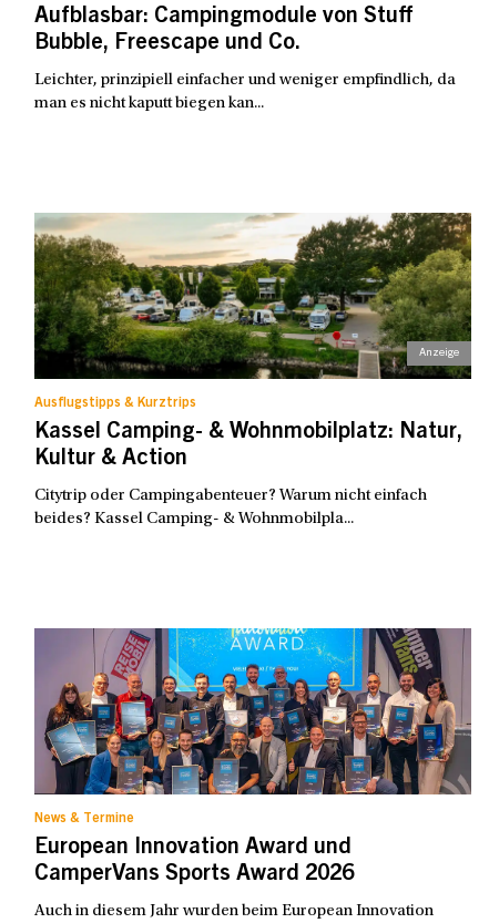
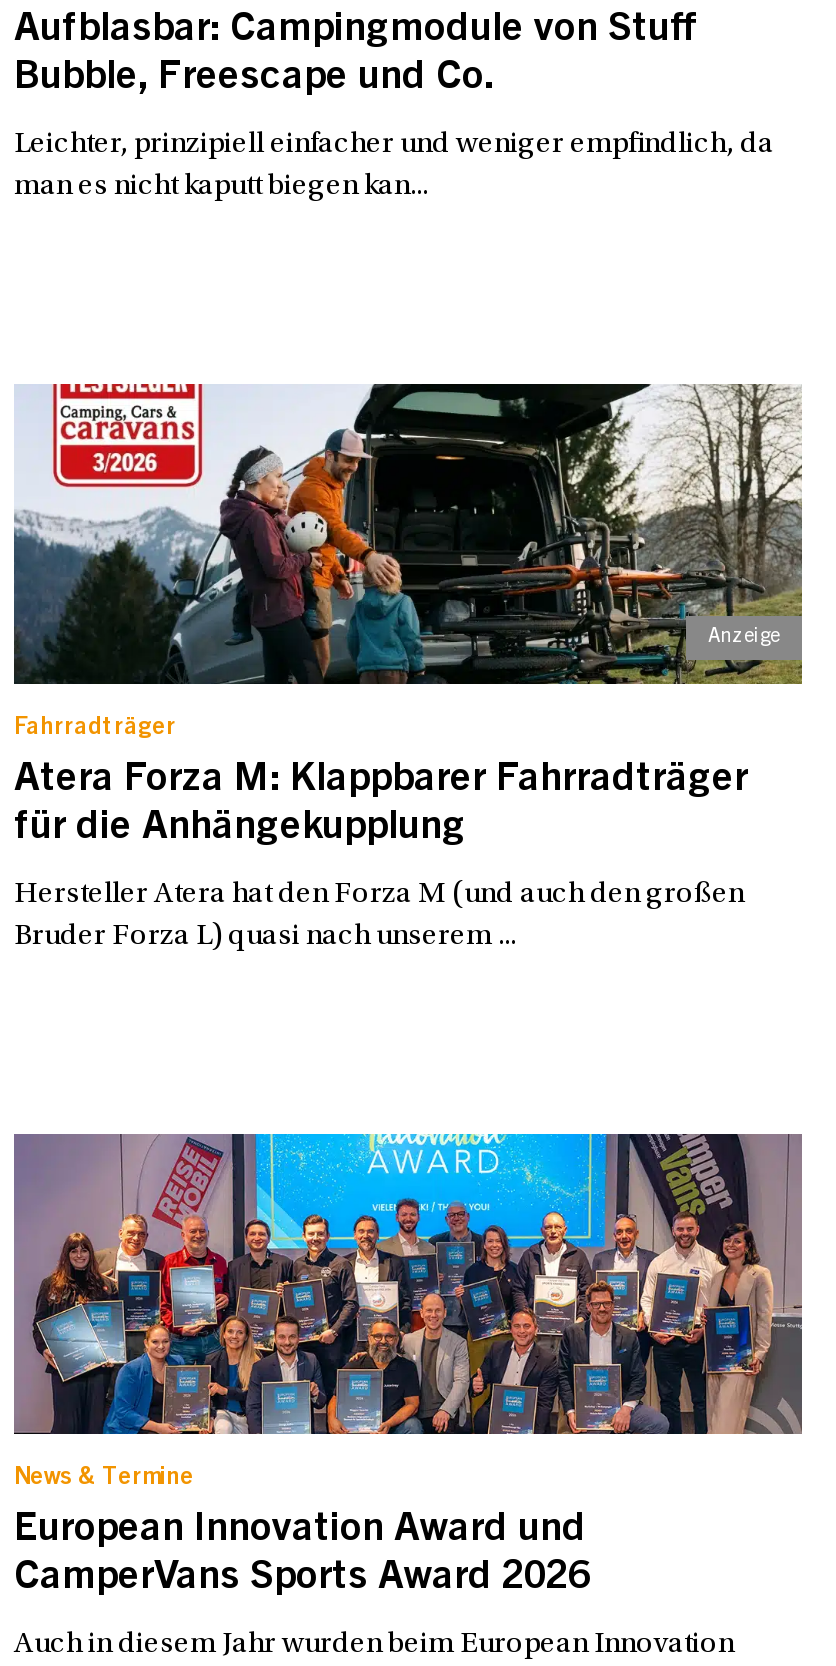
[33,212,472,410] [image] | Ausflugstipps & Kurztrips -> [12,382,804,740] [image] | Fahrradträger
[34,422,462,471] Kassel Camping- & Wohnmobilplatz: Natur, | Kultur & Action -> [14,762,748,850] Atera Forza M: Klappbarer Fahrradträger | für die Anhängekupplung
[34,487,427,527] Citytrip oder Campingabenteuer? Warum nicht einfach | beides? Kassel Camping- & Wohnmobilpla... -> [14,880,744,952] Hersteller Atera hat den Forza M (und auch den großen | Bruder Forza L) quasi nach unserem ...

